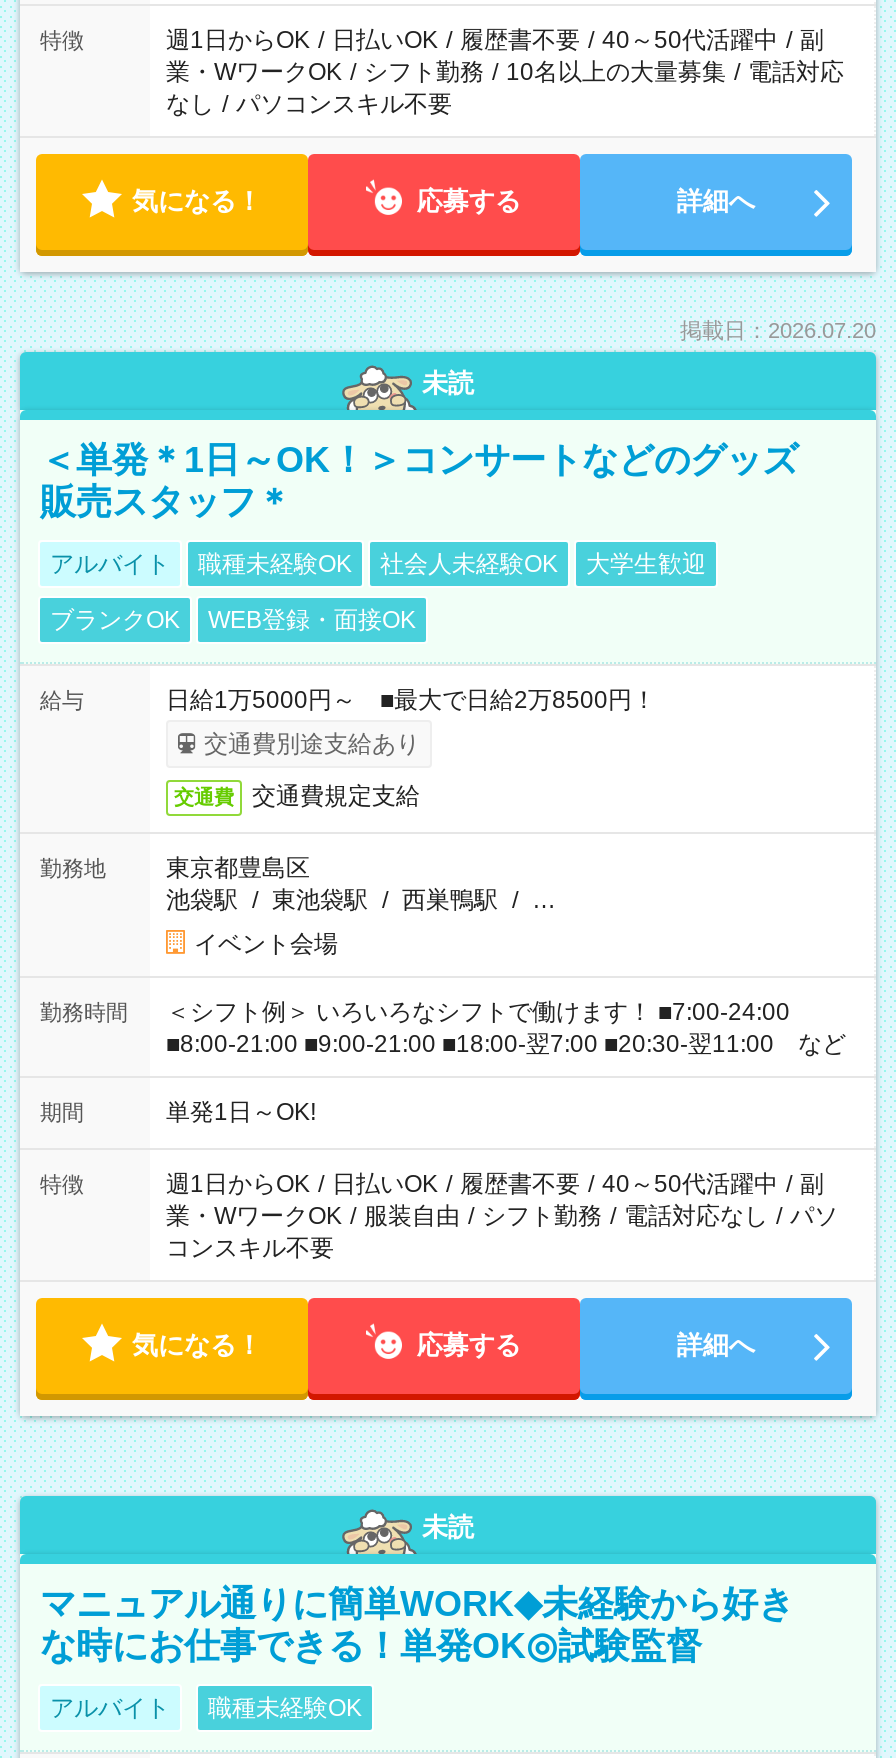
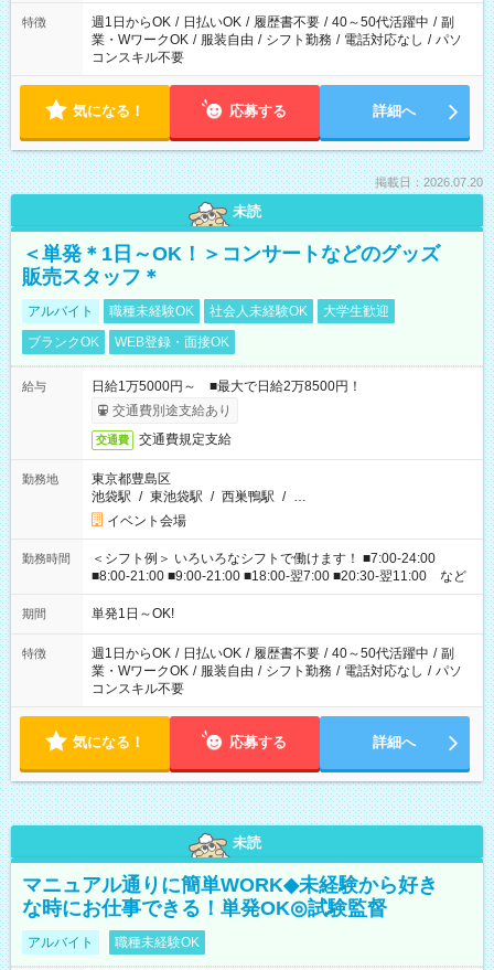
[166,58,844,118] 業・WワークOK / シフト勤務 / 10名以上の大量募集 / 電話対応 | なし / パソコンスキル不要 -> [92,32,462,65] 業・WワークOK / 服装自由 / シフト勤務 / 電話対応なし / パソ | コンスキル不要

